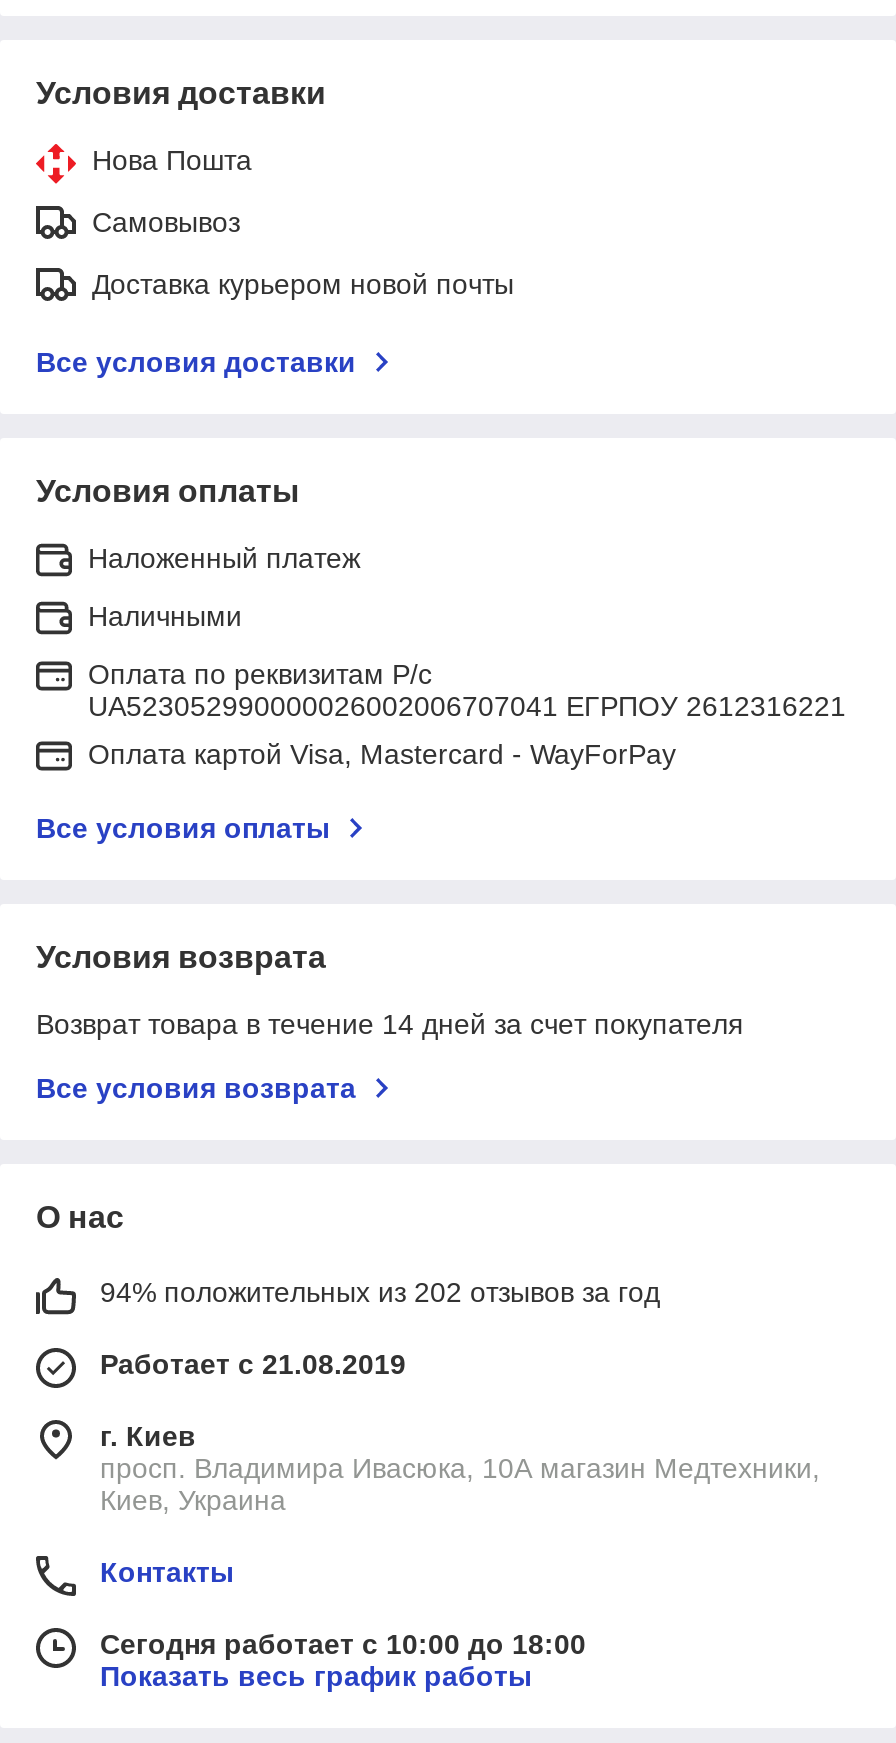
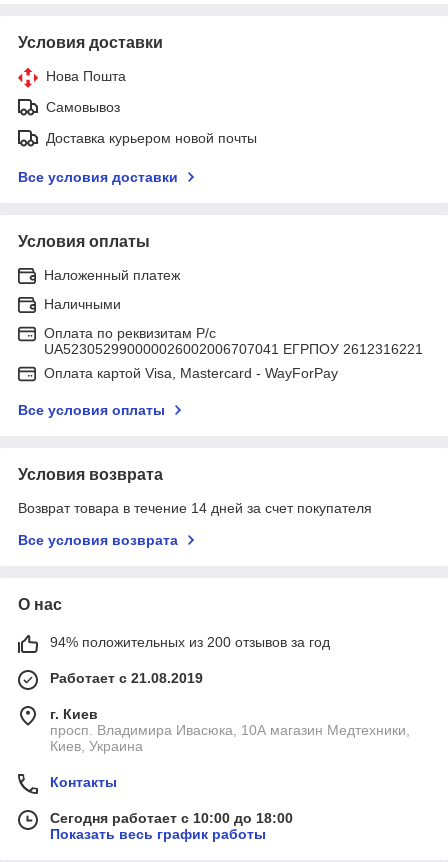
[100,1276,660,1308] 94% положительных из 202 отзывов за год -> [50,634,330,650] 94% положительных из 200 отзывов за год

